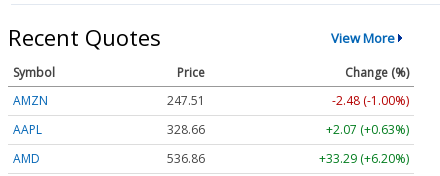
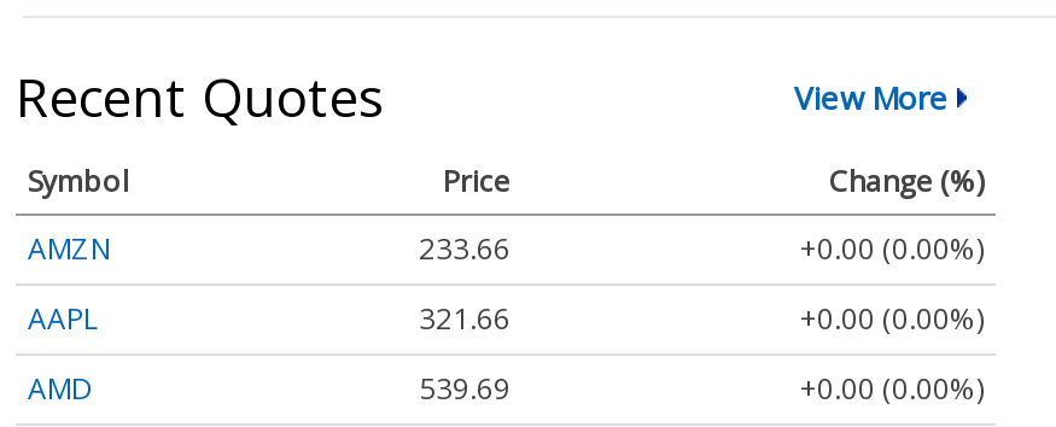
[167,92,205,109] 247.51 -> [419,229,511,270] 233.66
[332,92,409,109] -2.48 (-1.00%) -> [800,229,984,270] +0.00 (0.00%)
[167,121,205,138] 328.66 -> [419,299,511,340] 321.66
[326,121,409,138] +2.07 (+0.63%) -> [800,299,984,340] +0.00 (0.00%)
[167,150,205,167] 536.86 -> [419,369,511,410] 539.69
[319,150,409,167] +33.29 (+6.20%) -> [800,369,984,410] +0.00 (0.00%)

